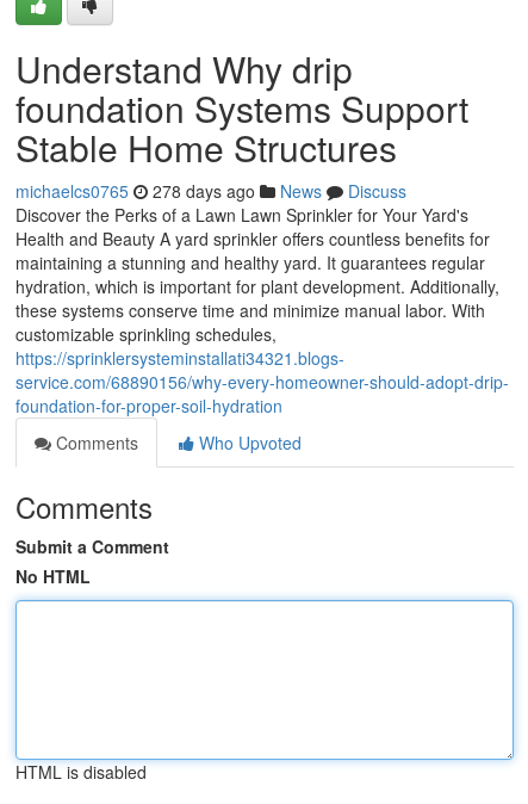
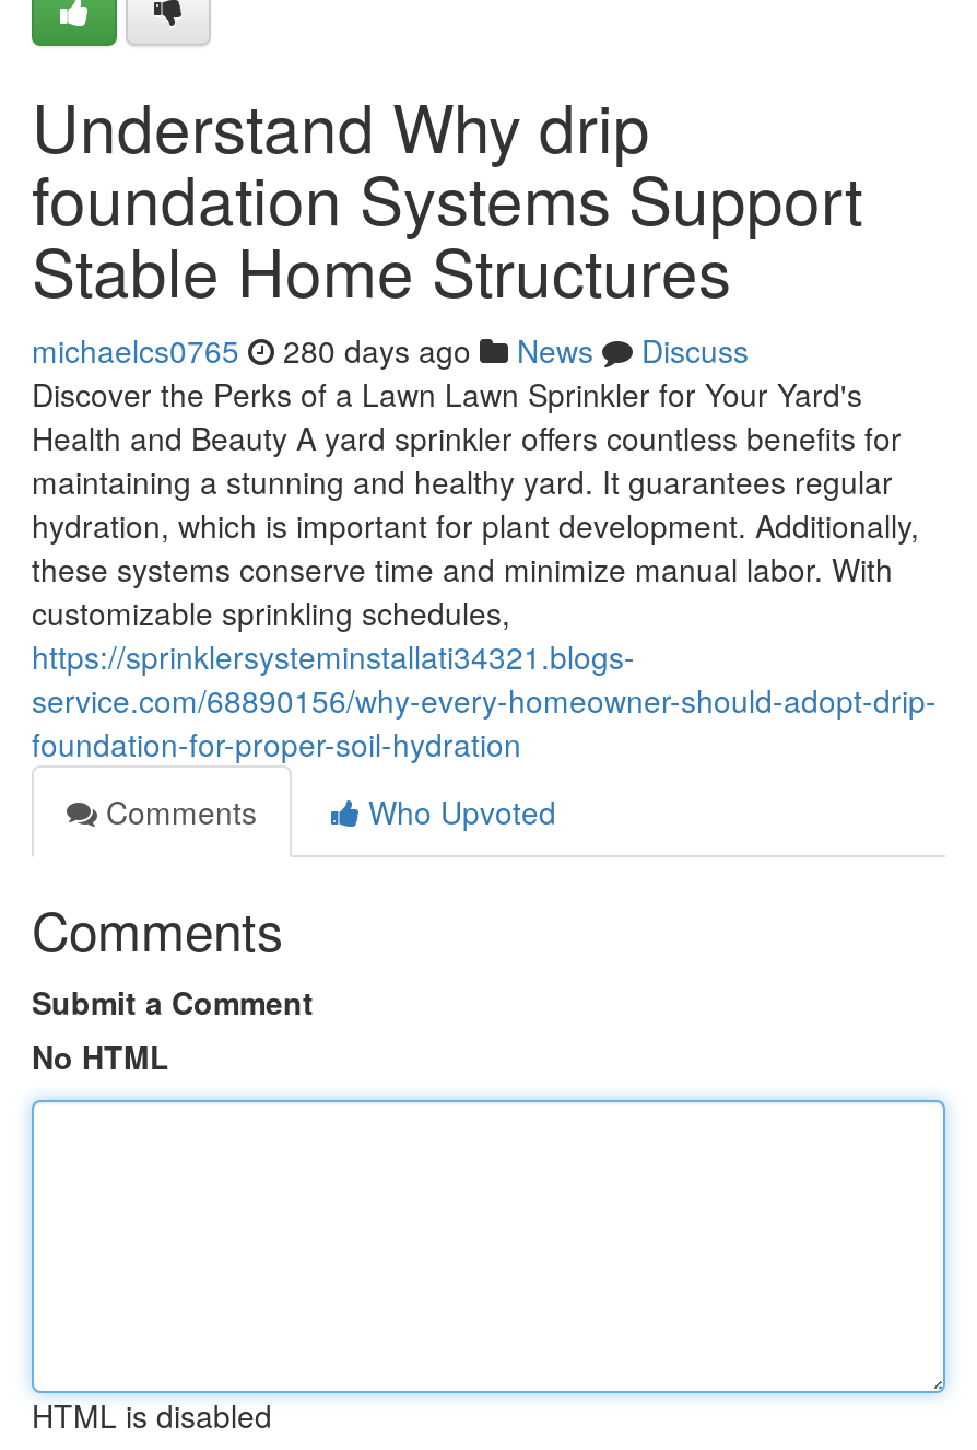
[15,179,406,203] michaelcs0765 278 days ago News Discuss -> [32,328,749,372] michaelcs0765 280 days ago News Discuss

